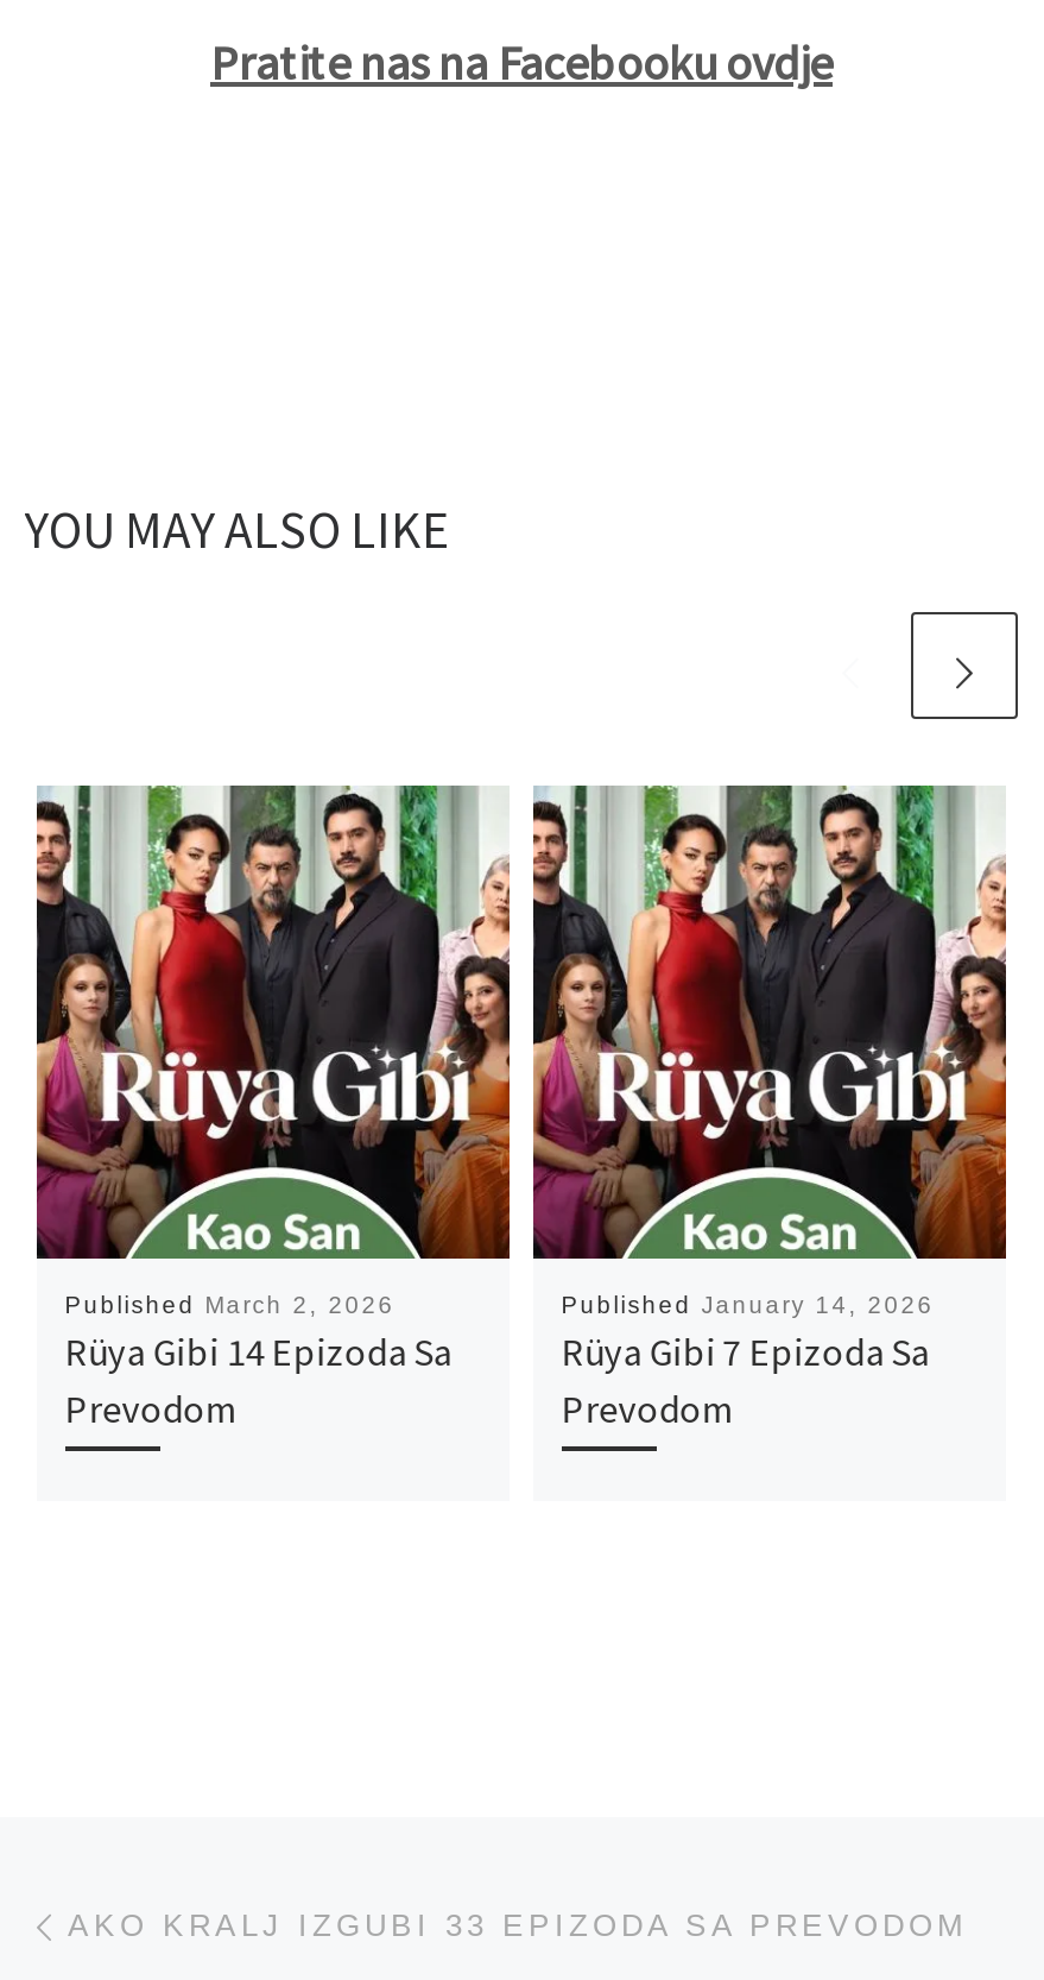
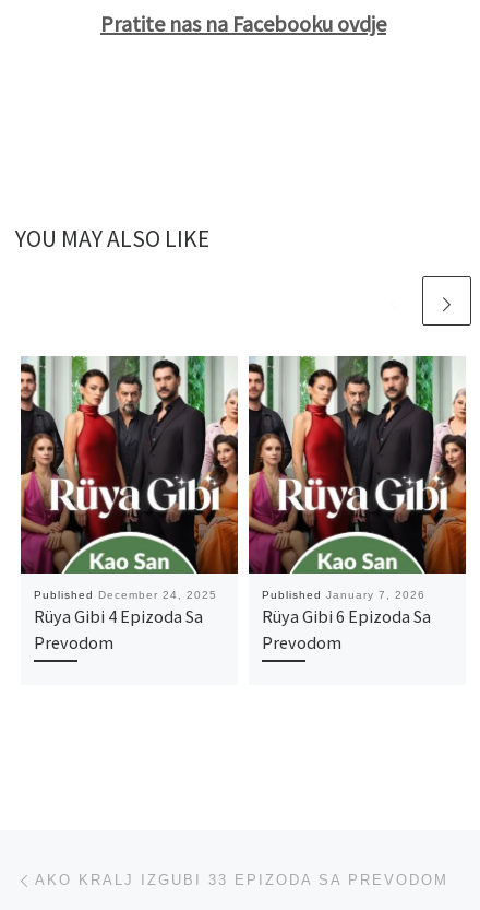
[65,1292,395,1318] Published March 2, 2026 -> [33,589,217,601] Published December 24, 2025
[561,1292,934,1318] Published January 14, 2026 -> [261,589,425,601] Published January 7, 2026
[65,1328,452,1375] Rüya Gibi 14 Epizoda Sa -> [33,605,203,627] Rüya Gibi 4 Epizoda Sa
[561,1328,929,1375] Rüya Gibi 7 Epizoda Sa -> [261,605,431,627] Rüya Gibi 6 Epizoda Sa

